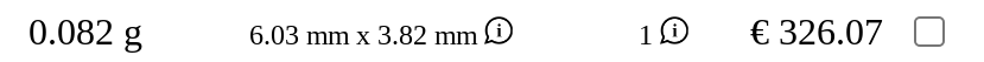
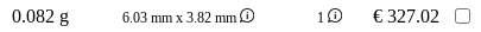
[750,11,883,51] €326.07 -> [373,6,439,26] €327.02

